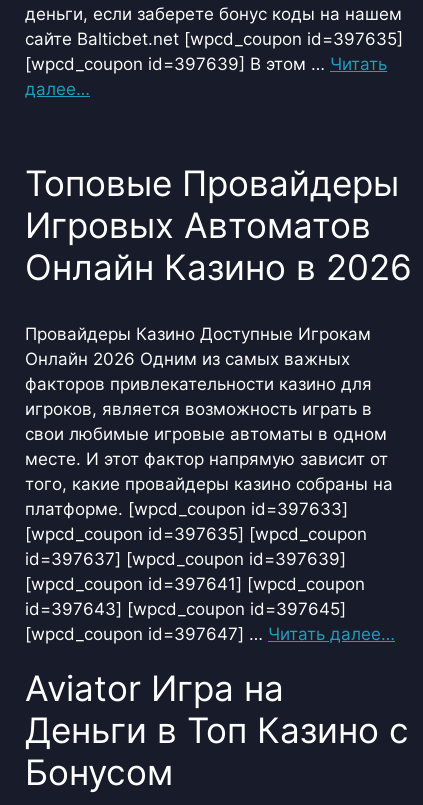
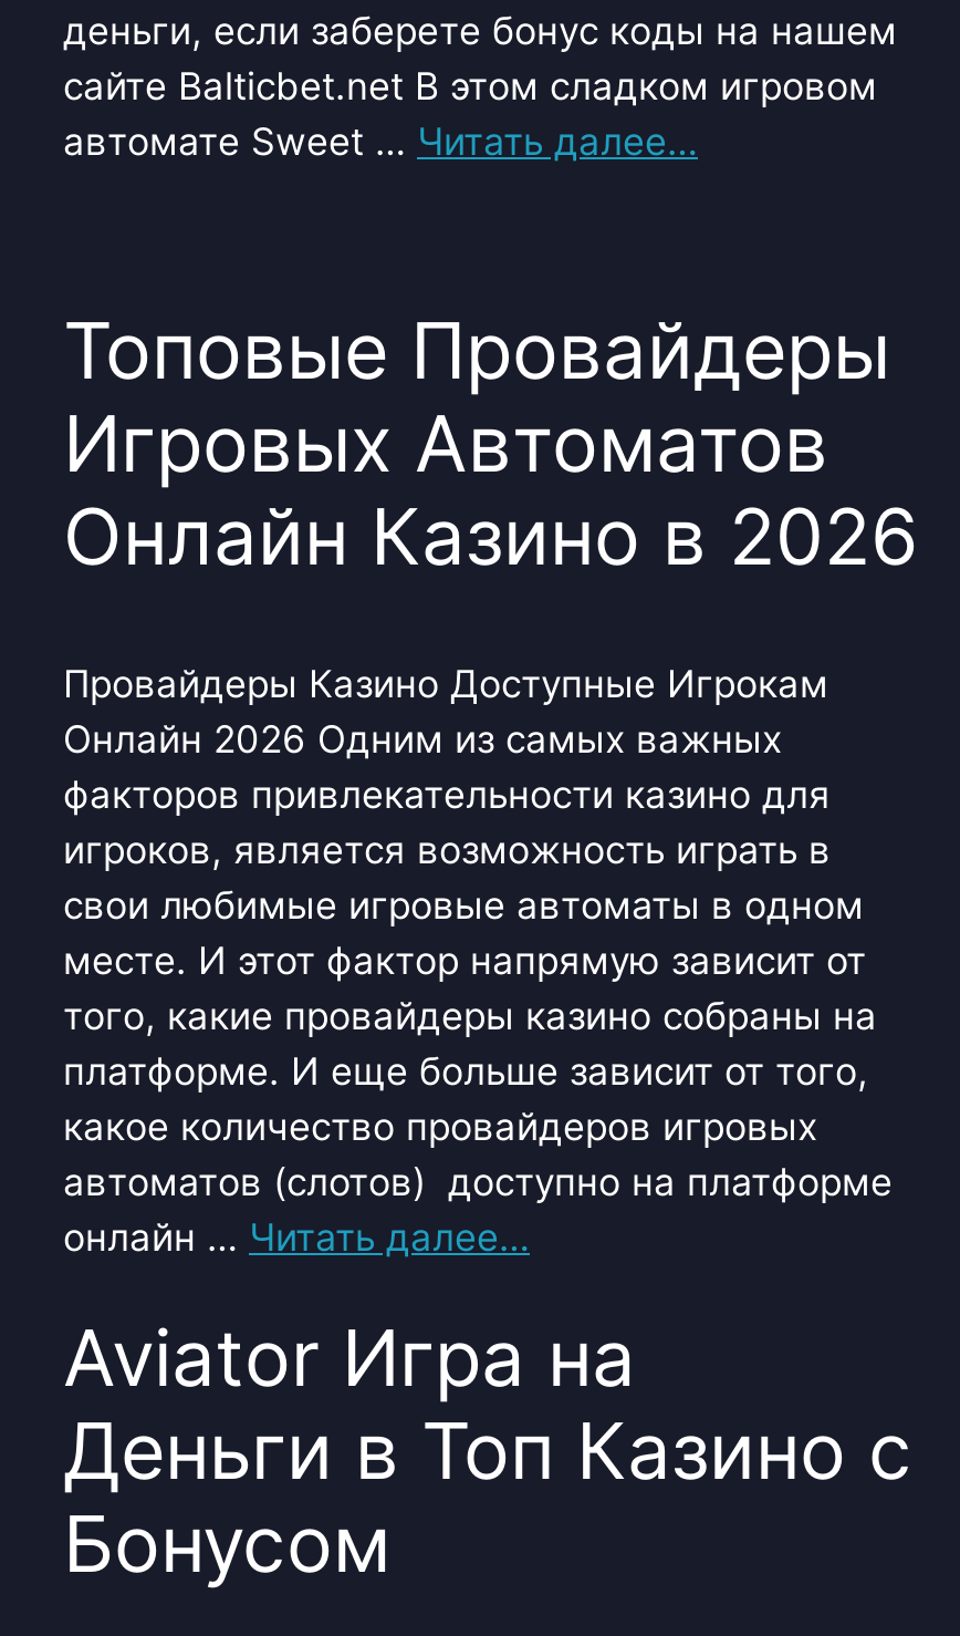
[25,29,403,99] сайте Balticbet.net [wpcd_coupon id=397635] | [wpcd_coupon id=397639] В этом … Читать | далее… -> [63,64,877,163] сайте Balticbet.net В этом сладком игровом | автомате Sweet … Читать далее…
[25,499,395,644] платформе. [wpcd_coupon id=397633] | [wpcd_coupon id=397635] [wpcd_coupon | id=397637] [wpcd_coupon id=397639] | [wpcd_coupon id=397641] [wpcd_coupon | id=397643] [wpcd_coupon id=397645] | [wpcd_coupon id=397647] … Читать далее… -> [63,1049,893,1259] платформе. И еще больше зависит от того, | какое количество провайдеров игровых | автоматов (слотов) доступно на платформе | онлайн … Читать далее…

